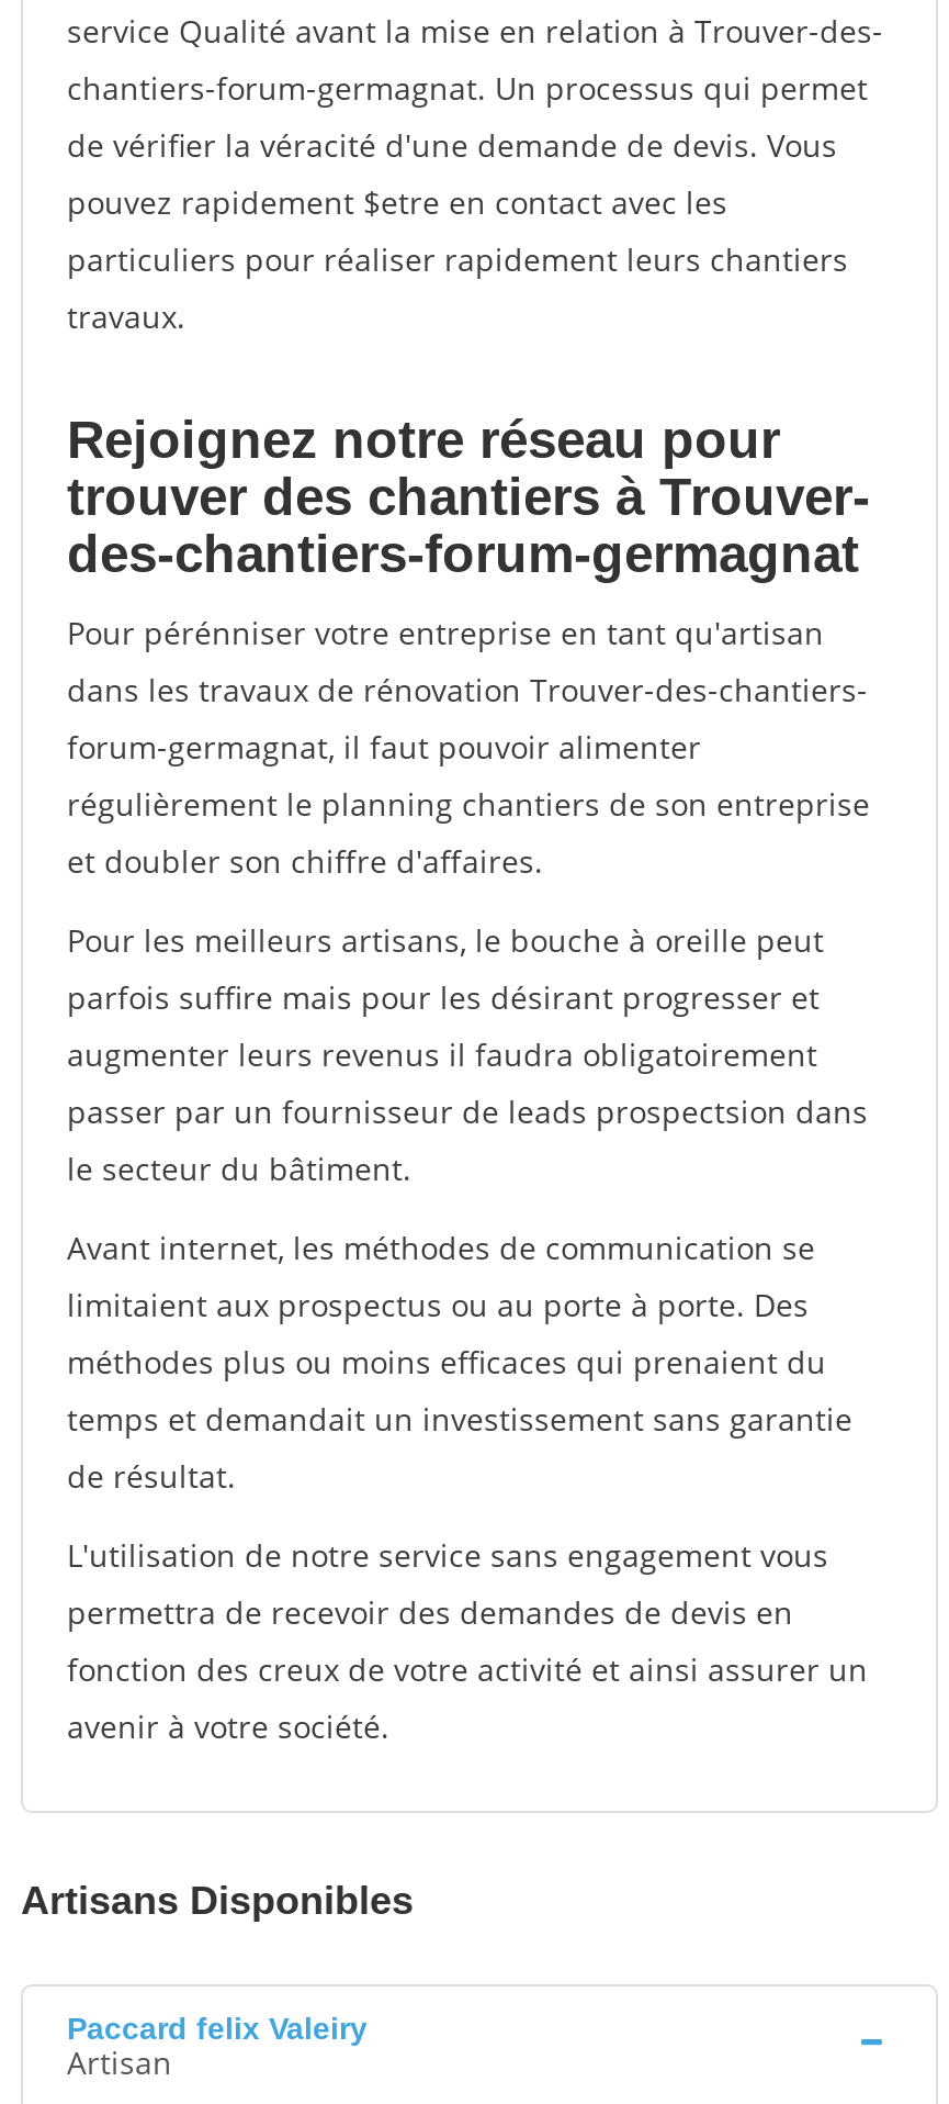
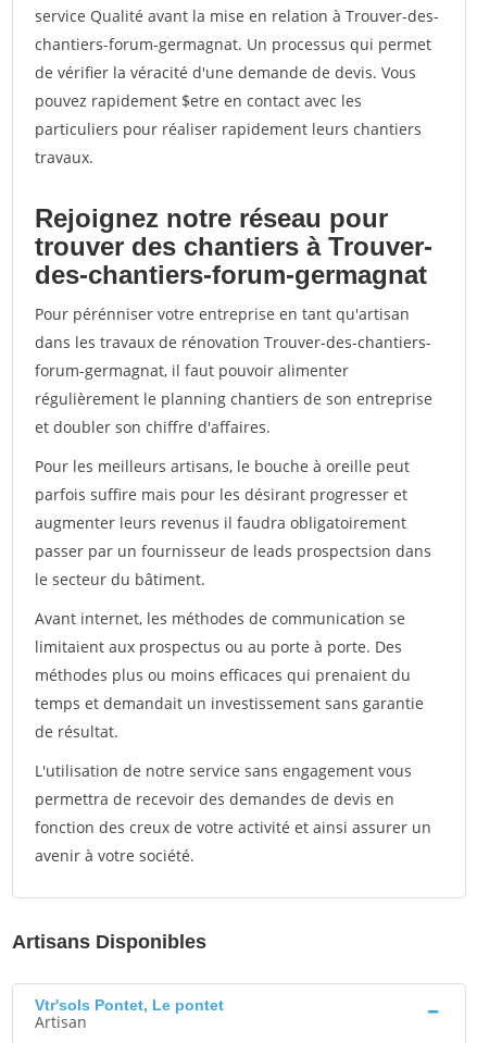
[67,2011,368,2046] Paccard felix Valeiry -> [35,996,224,1014] Vtr'sols Pontet, Le pontet

